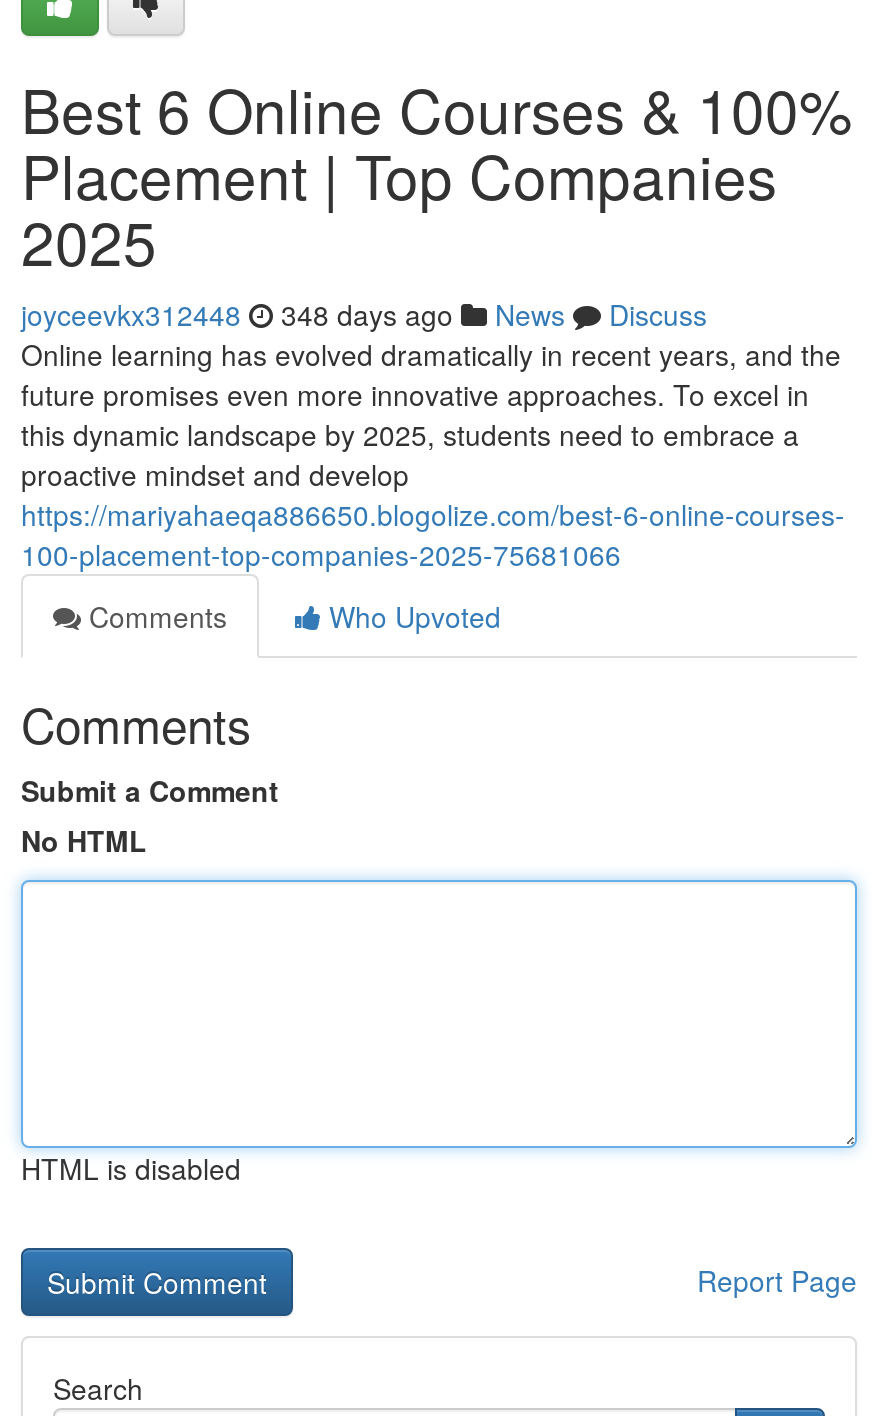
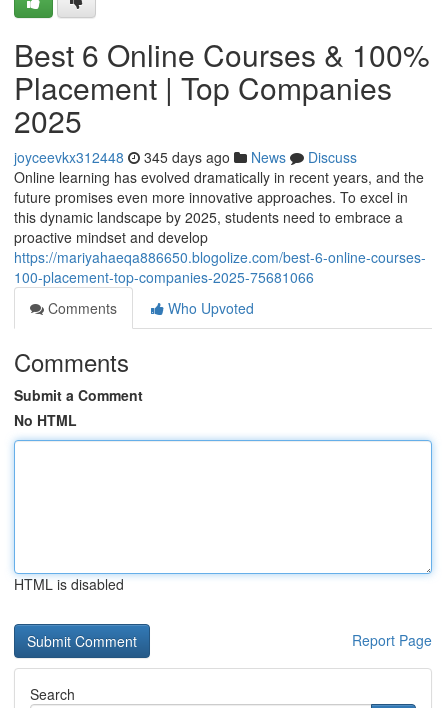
[21,294,707,334] joyceevkx312448 348 days ago News Discuss -> [14,147,357,167] joyceevkx312448 345 days ago News Discuss

